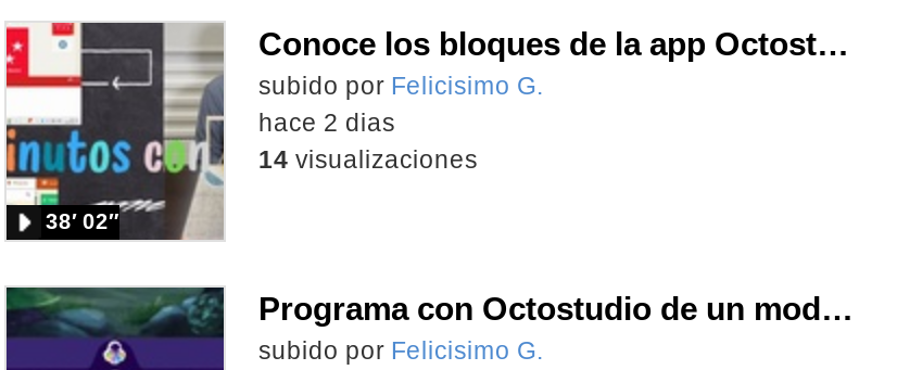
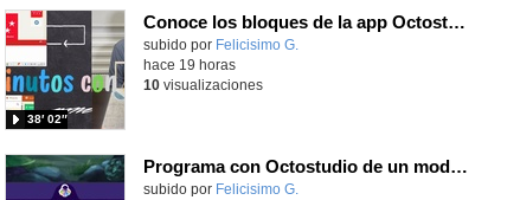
[258,109,395,135] hace 2 dias -> [143,58,236,72] hace 19 horas
[258,146,478,172] 14 visualizaciones -> [143,78,263,92] 10 visualizaciones

